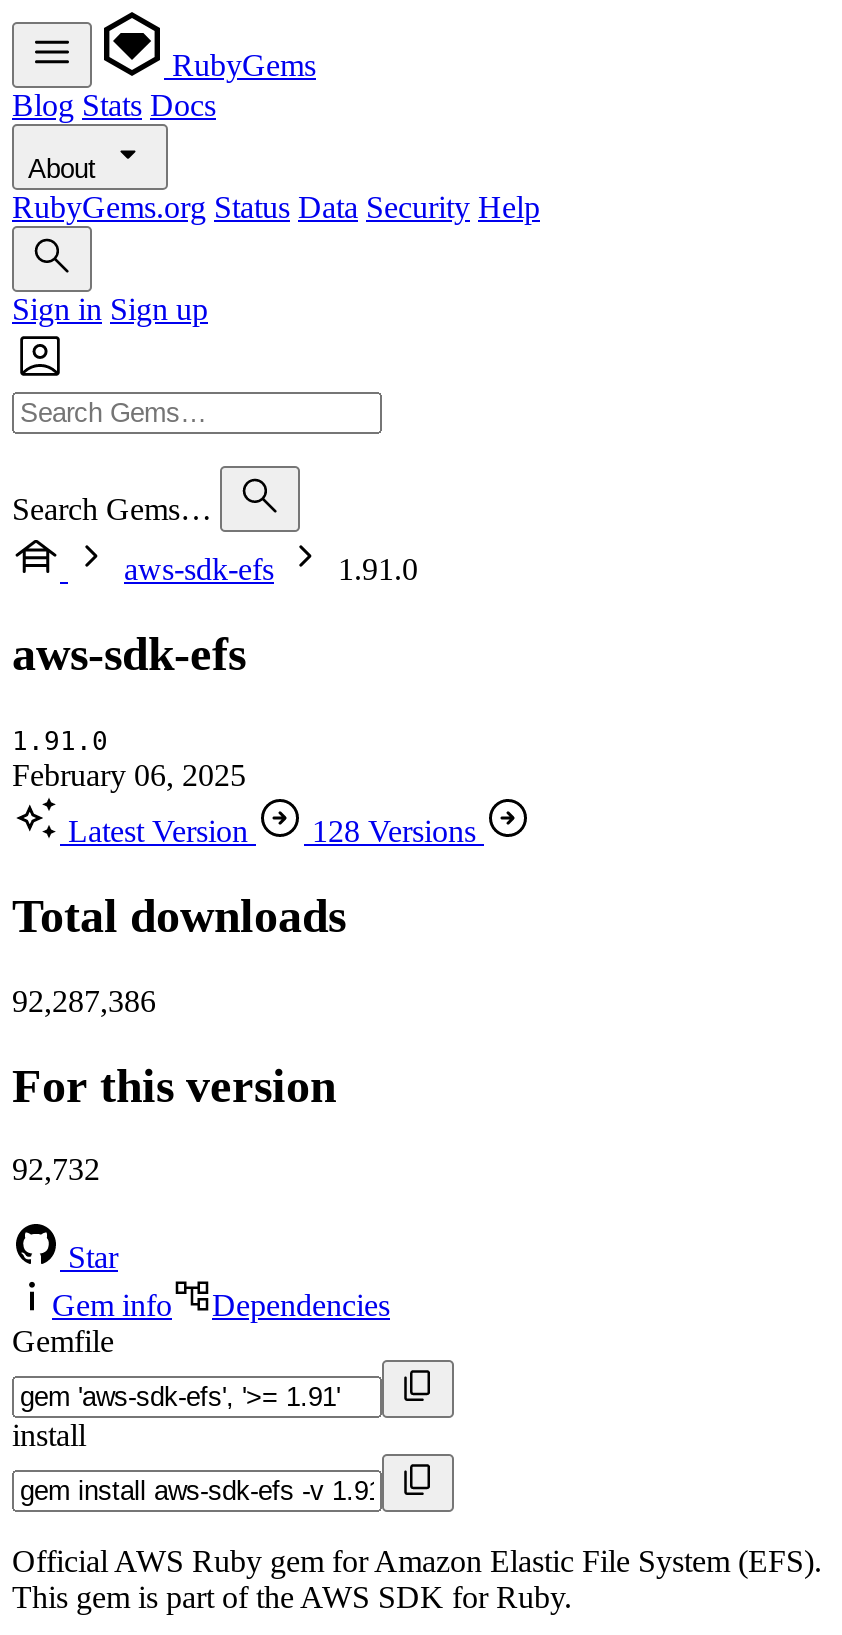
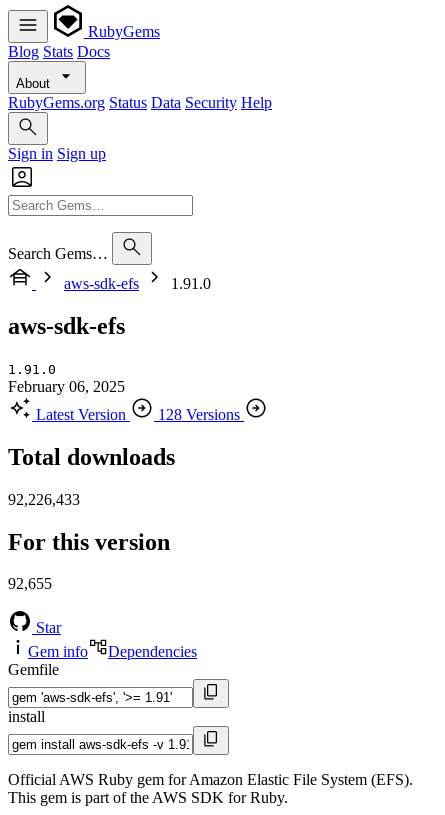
[12,983,156,1017] 92,287,386 -> [8,491,80,508] 92,226,433
[12,1153,100,1187] 92,732 -> [8,575,52,592] 92,655

